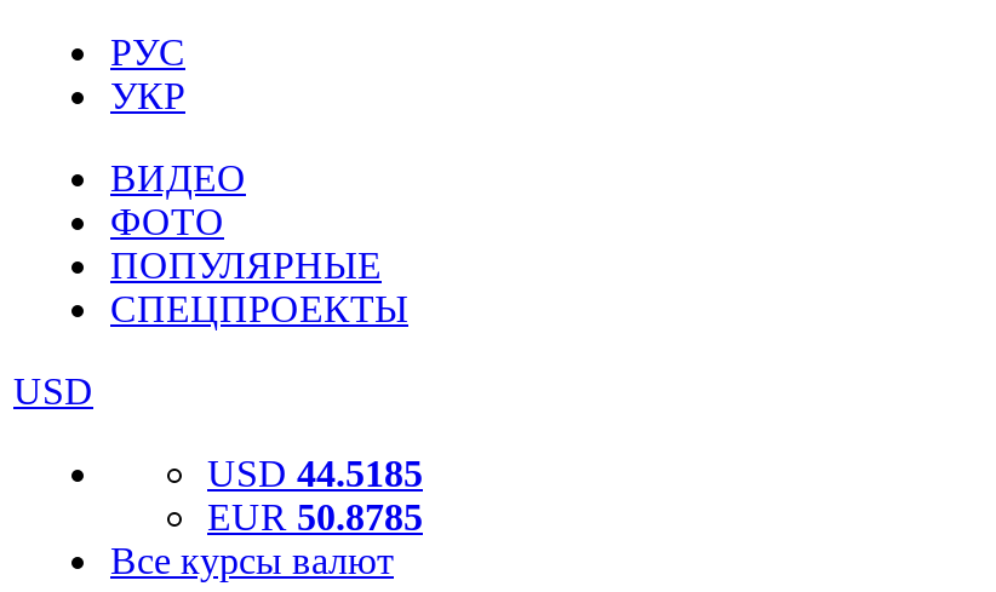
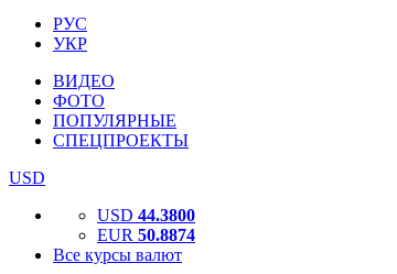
[207,453,423,494] USD 44.5185 -> [97,206,195,224] USD 44.3800
[207,496,423,538] EUR 50.8785 -> [97,226,195,244] EUR 50.8874

